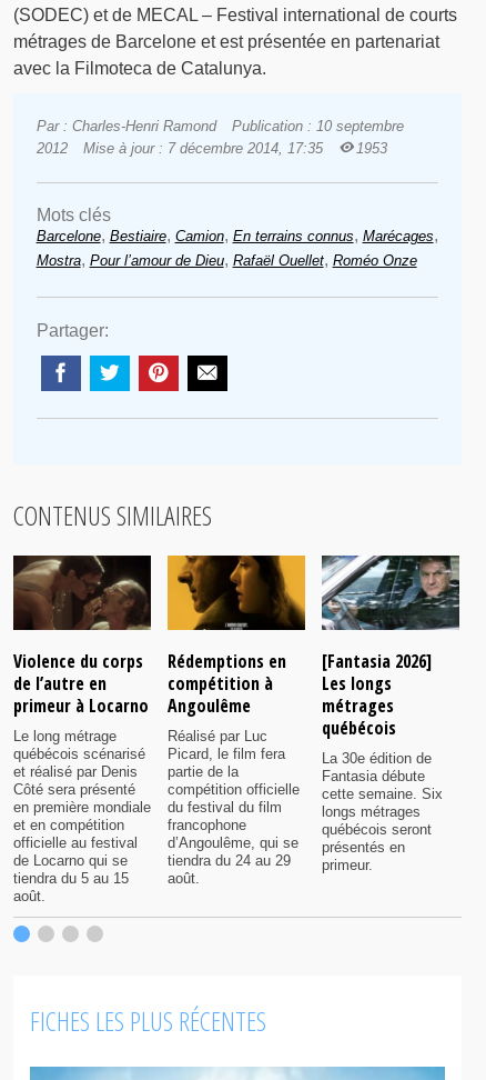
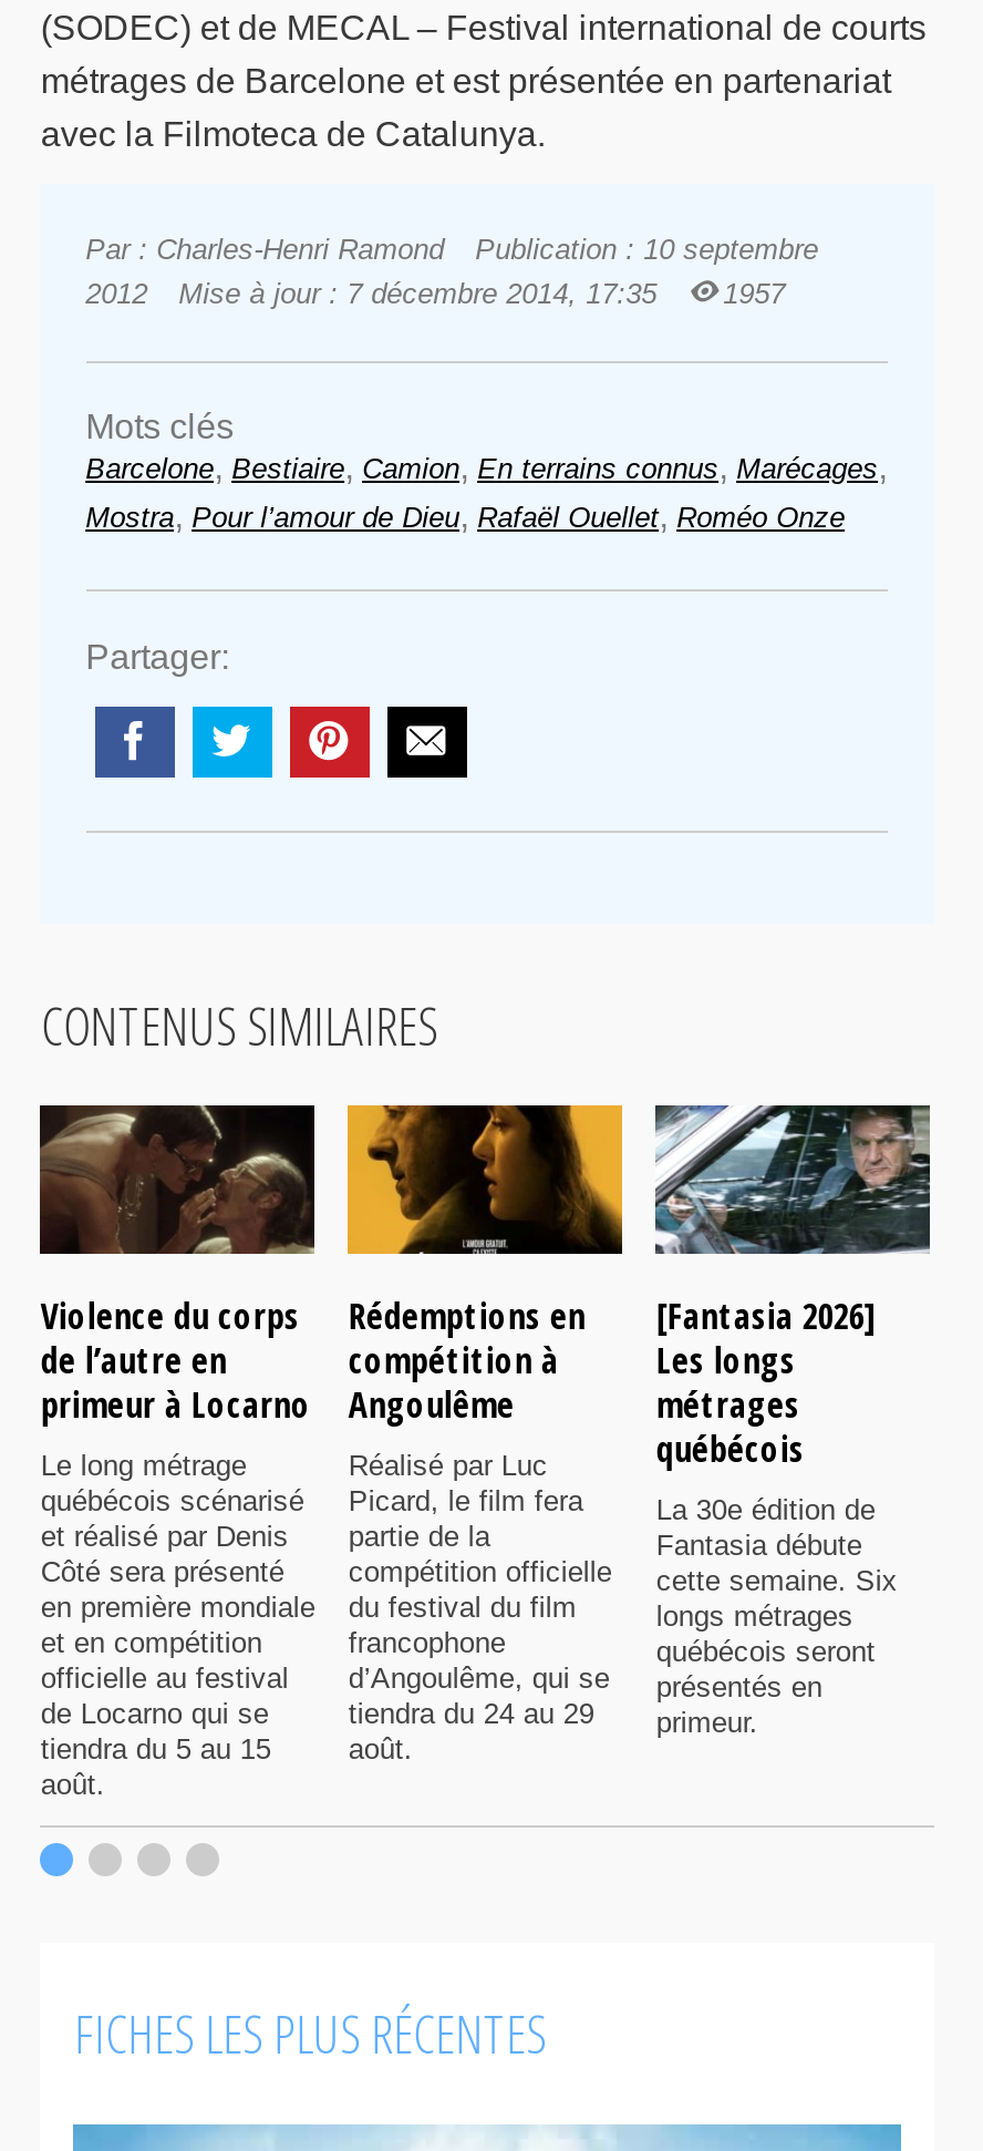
[36,141,387,157] 2012 Mise à jour : 7 décembre 2014, 17:35 1953 -> [85,278,785,311] 2012 Mise à jour : 7 décembre 2014, 17:35 1957

